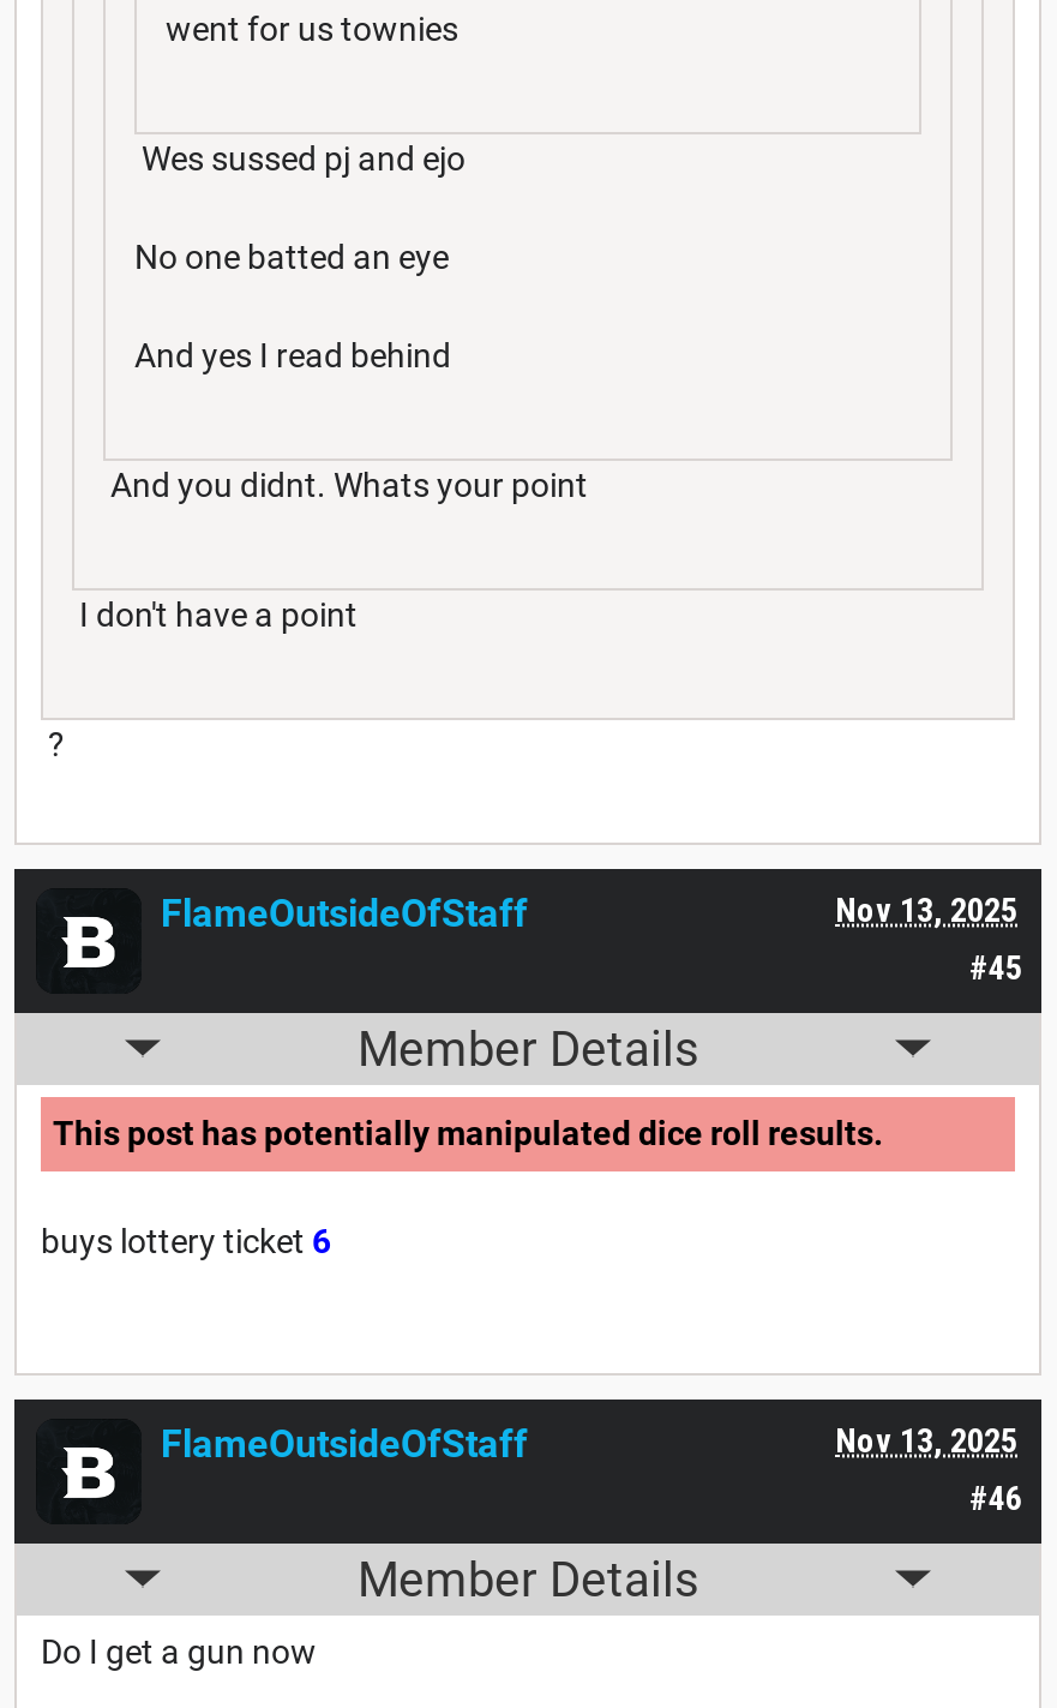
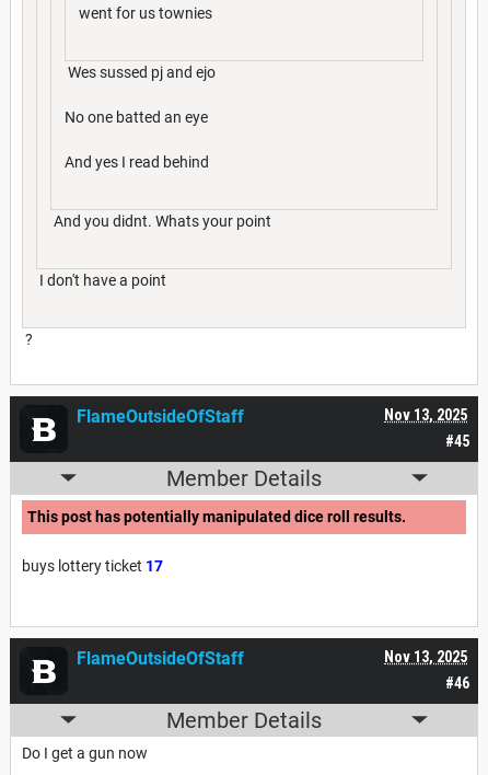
[41,1222,331,1261] buys lottery ticket 6 -> [22,557,163,575] buys lottery ticket 17

